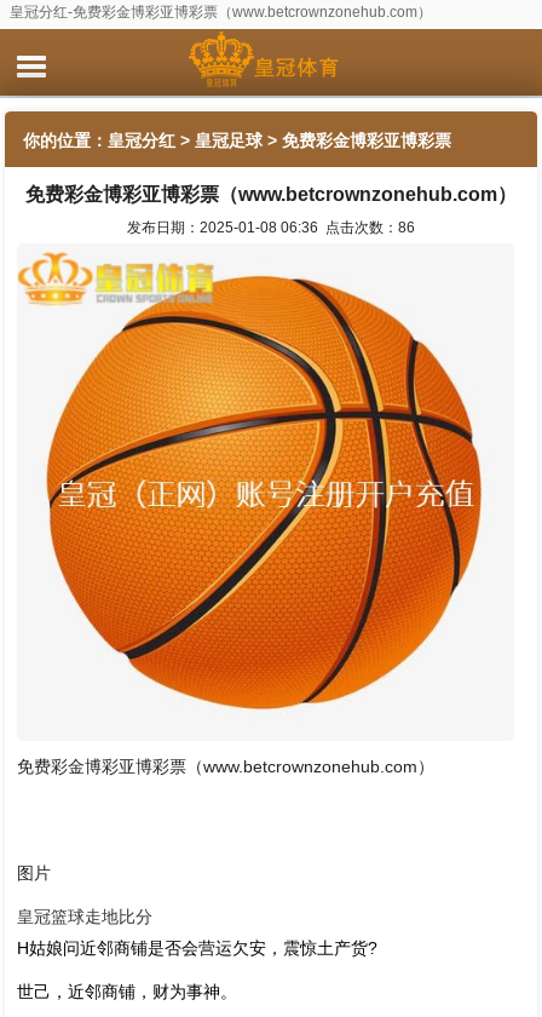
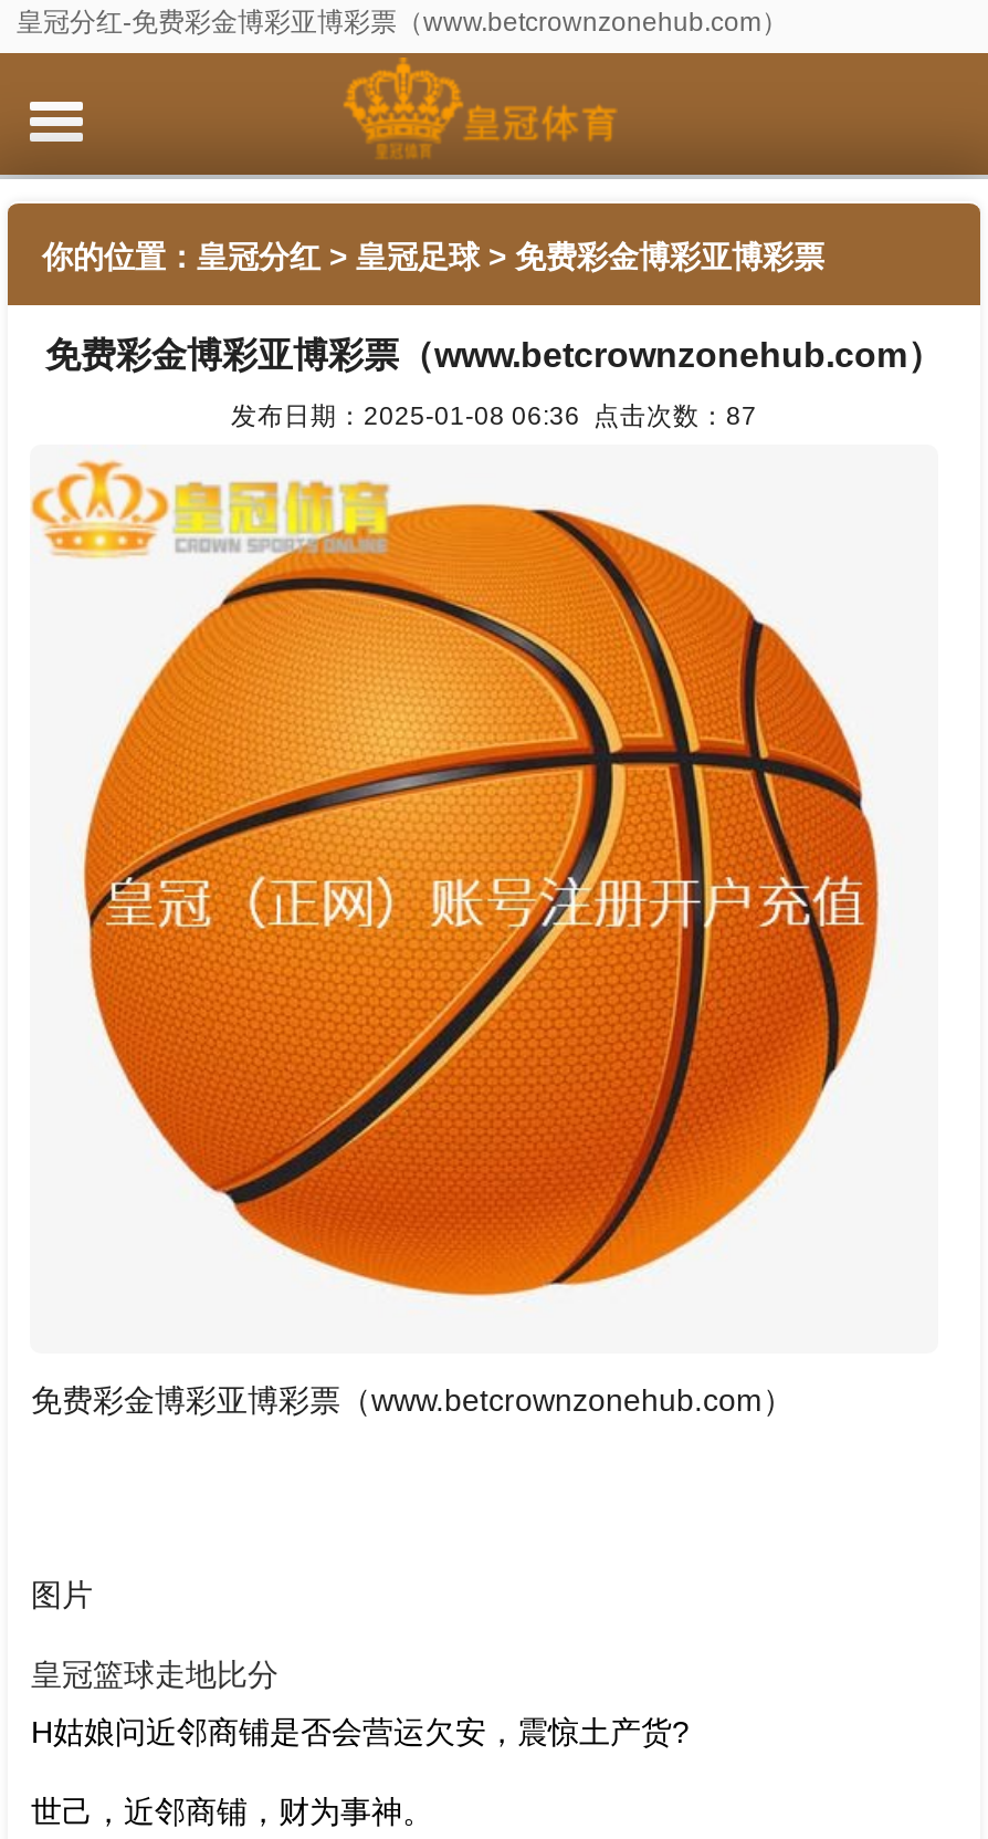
[127,219,415,235] 发布日期：2025-01-08 06:36 点击次数：86 -> [231,400,757,429] 发布日期：2025-01-08 06:36 点击次数：87

